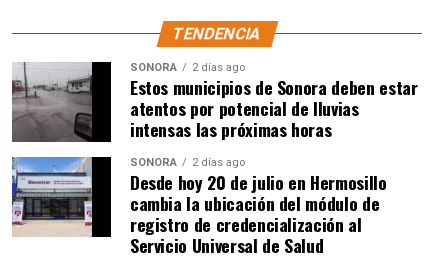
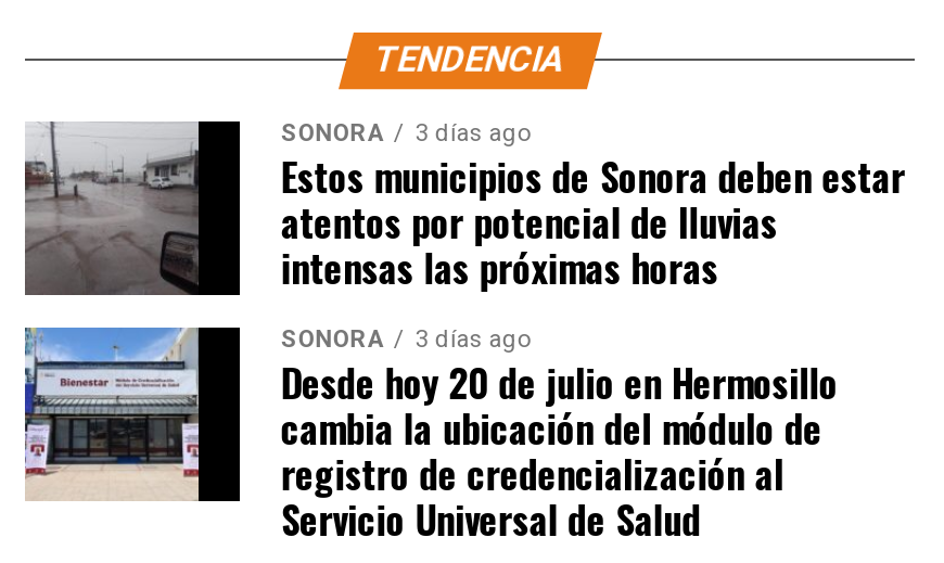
[130,61,245,74] SONORA 2 días ago -> [281,119,530,147] SONORA 3 días ago
[130,156,245,169] SONORA 2 días ago -> [281,325,530,353] SONORA 3 días ago

